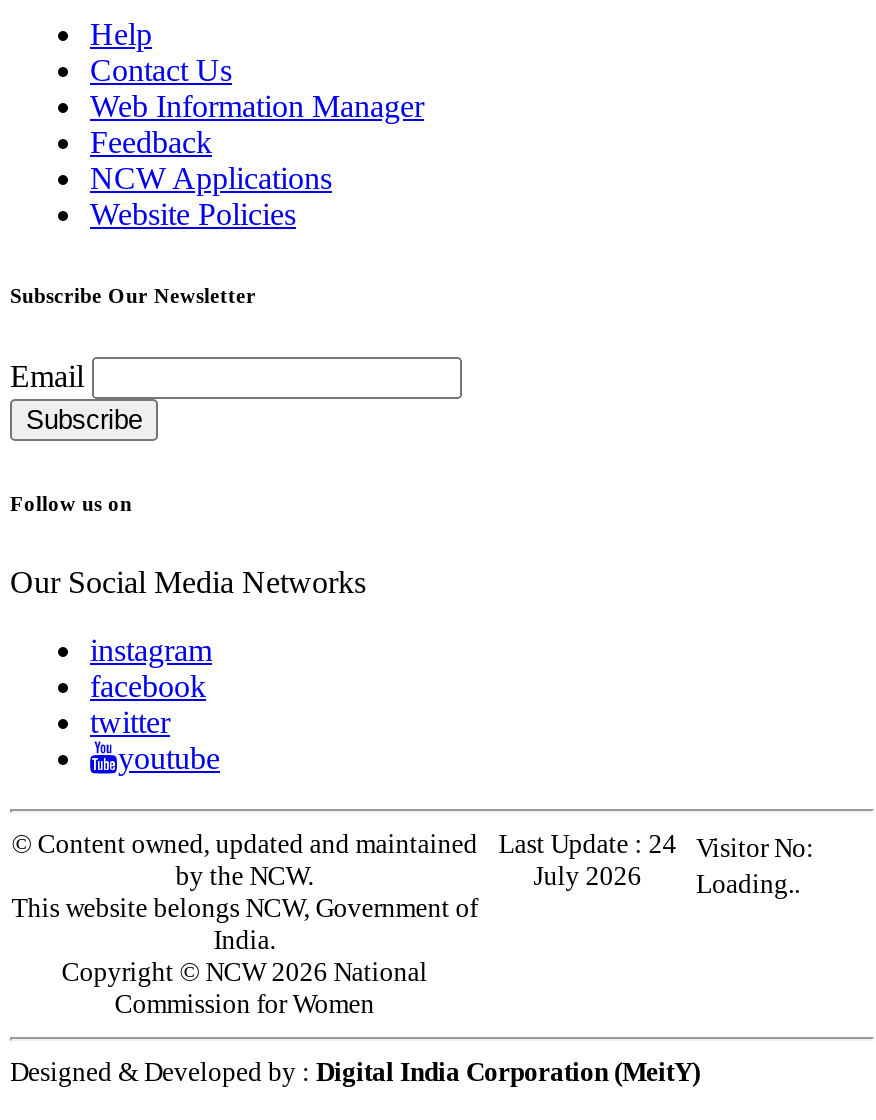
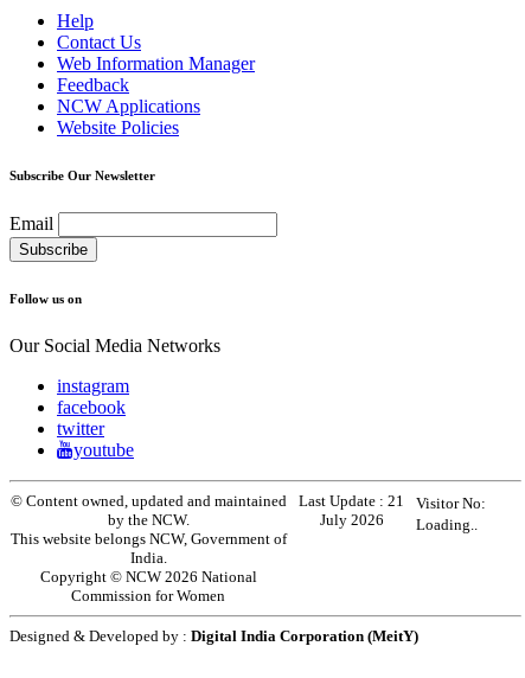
[12,829,826,863] © Content owned, updated and maintained Last Update : 24 Visitor No: -> [10,492,493,512] © Content owned, updated and maintained Last Update : 21 Visitor No:

